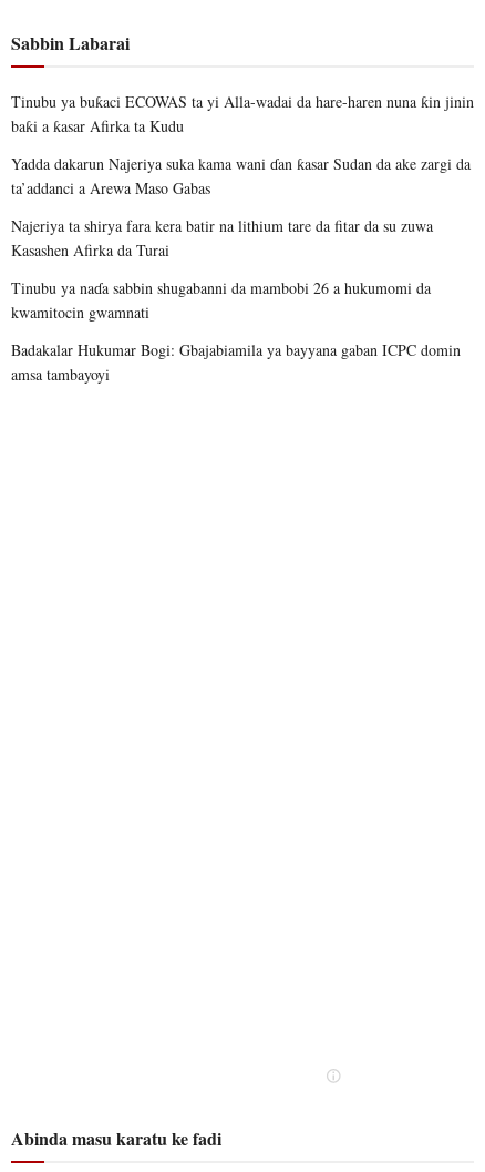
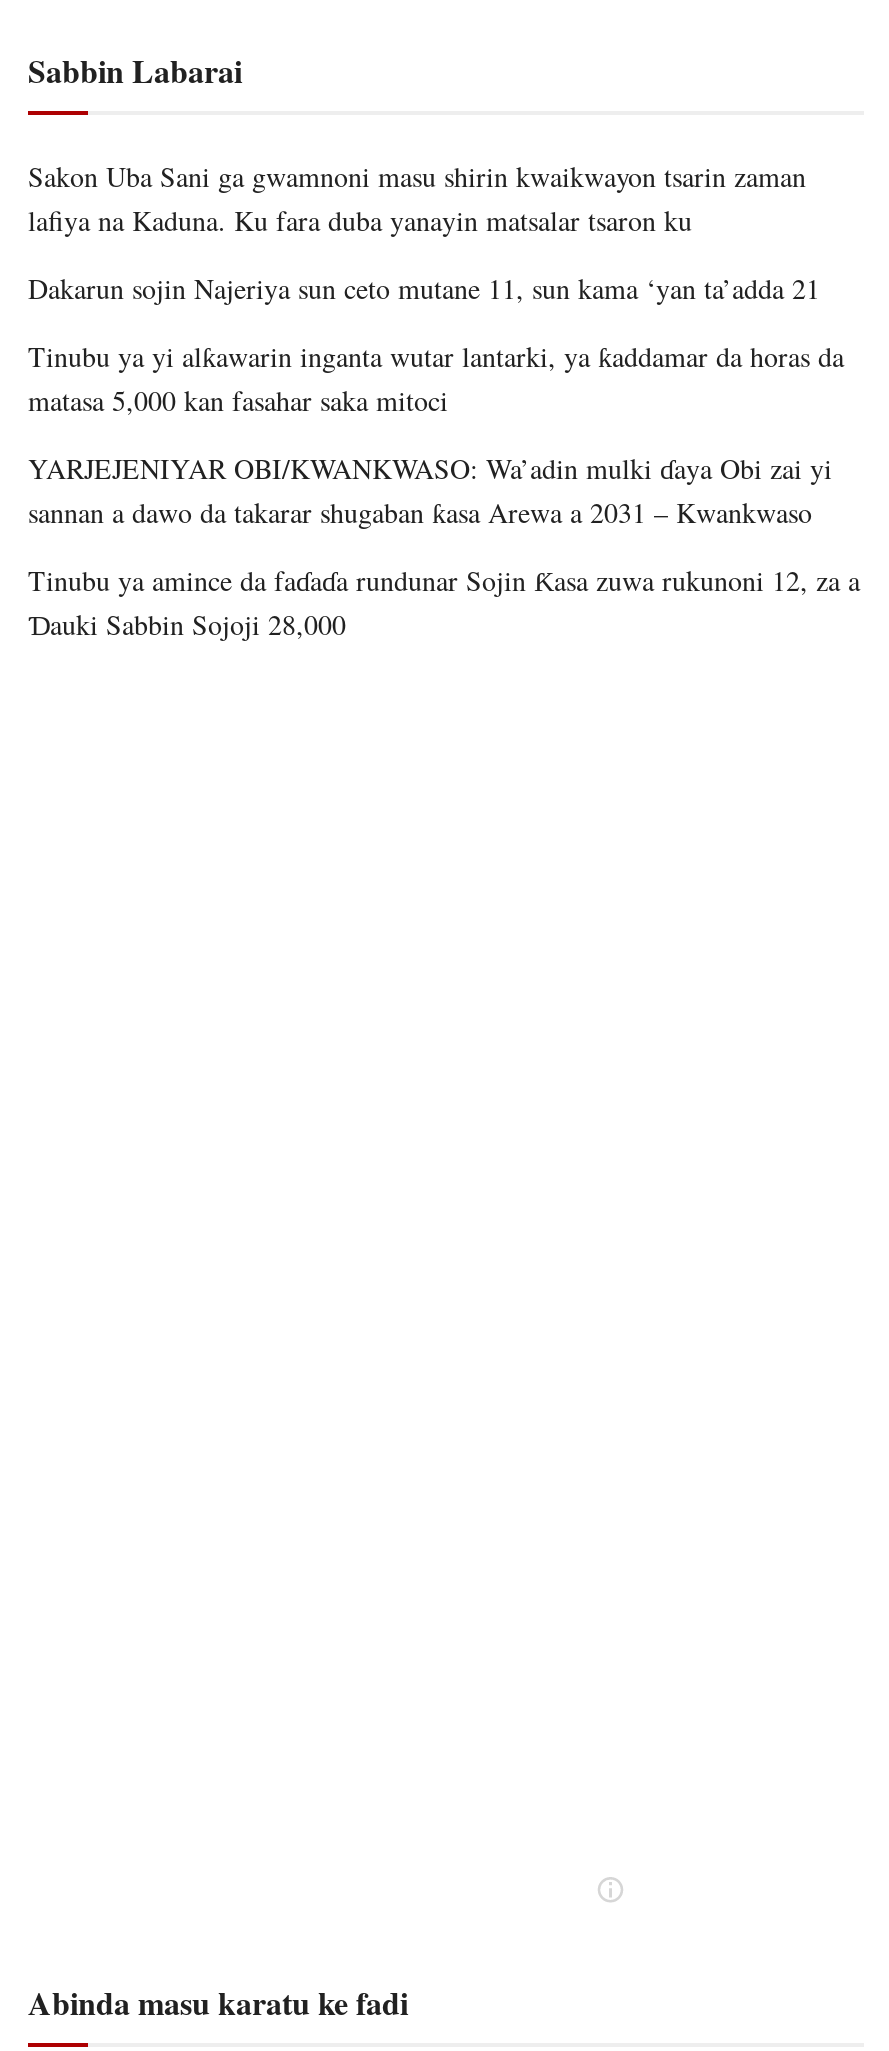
[11,91,474,136] Tinubu ya buƙaci ECOWAS ta yi Alla-wadai da hare-haren nuna ƙin jinin | baƙi a ƙasar Afirka ta Kudu -> [28,156,806,238] Sakon Uba Sani ga gwamnoni masu shirin kwaikwayon tsarin zaman | lafiya na Kaduna. Ku fara duba yanayin matsalar tsaron ku
[11,153,471,198] Yadda dakarun Najeriya suka kama wani ɗan ƙasar Sudan da ake zargi da | ta’addanci a Arewa Maso Gabas -> [28,268,820,306] Dakarun sojin Najeriya sun ceto mutane 11, sun kama ‘yan ta’adda 21
[11,215,433,260] Najeriya ta shirya fara kera batir na lithium tare da fitar da su zuwa | Kasashen Afirka da Turai -> [28,336,844,418] Tinubu ya yi alƙawarin inganta wutar lantarki, ya ƙaddamar da horas da | matasa 5,000 kan fasahar saka mitoci
[11,277,431,322] Tinubu ya naɗa sabbin shugabanni da mambobi 26 a hukumomi da | kwamitocin gwamnati -> [28,448,832,530] YARJEJENIYAR OBI/KWANKWASO: Wa’adin mulki ɗaya Obi zai yi | sannan a dawo da takarar shugaban ƙasa Arewa a 2031 – Kwankwaso
[11,339,461,384] Badakalar Hukumar Bogi: Gbajabiamila ya bayyana gaban ICPC domin | amsa tambayoyi -> [28,560,860,642] Tinubu ya amince da faɗaɗa rundunar Sojin Ƙasa zuwa rukunoni 12, za a | Ɗauki Sabbin Sojoji 28,000

